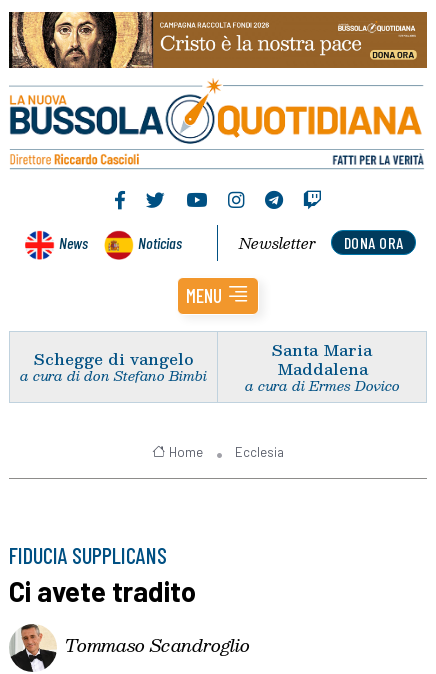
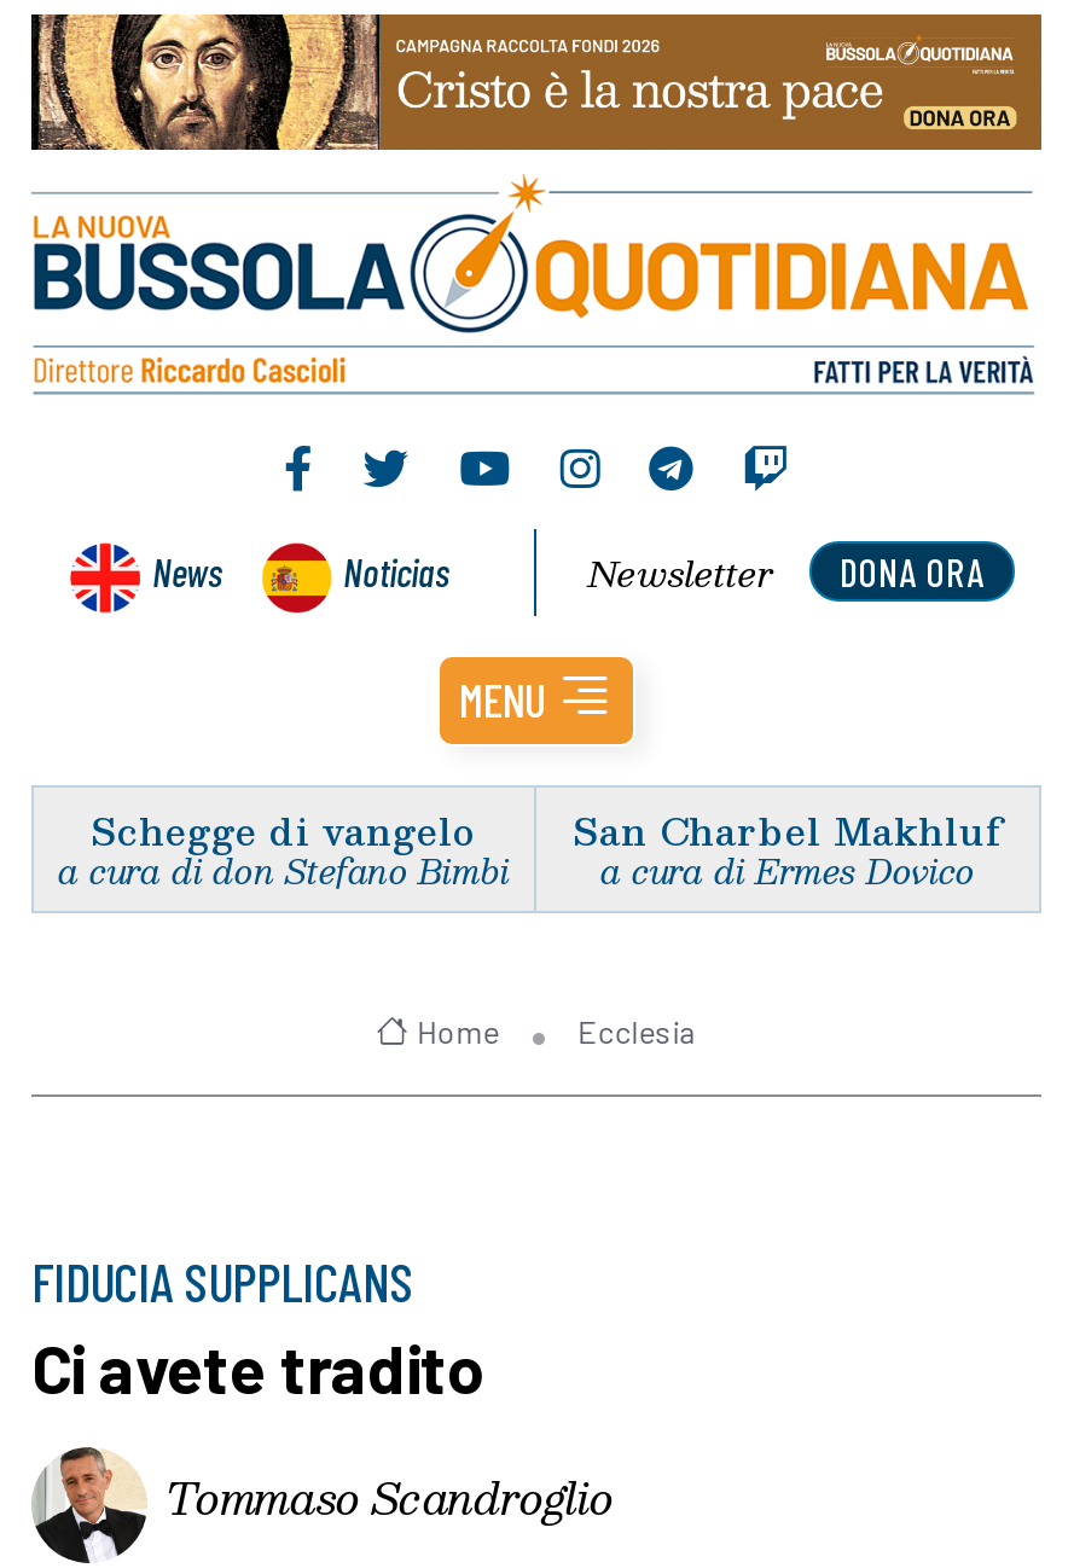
[272,337,372,381] Santa Maria | Maddalena -> [573,799,1003,859] San Charbel Makhluf

